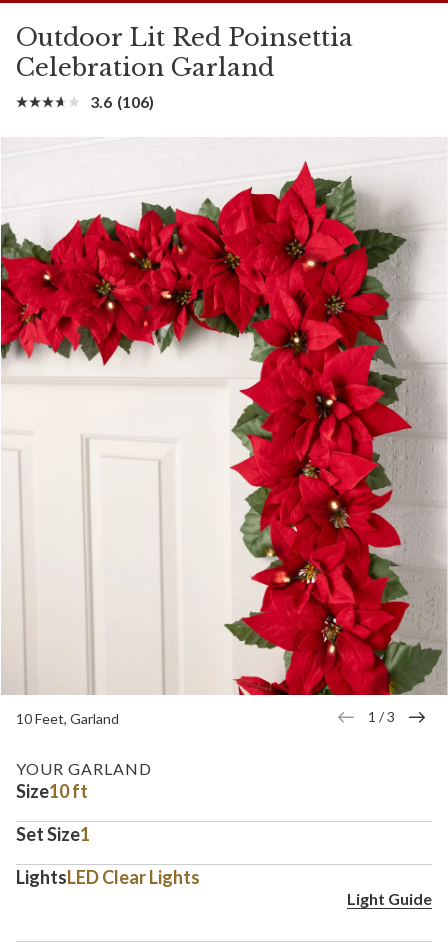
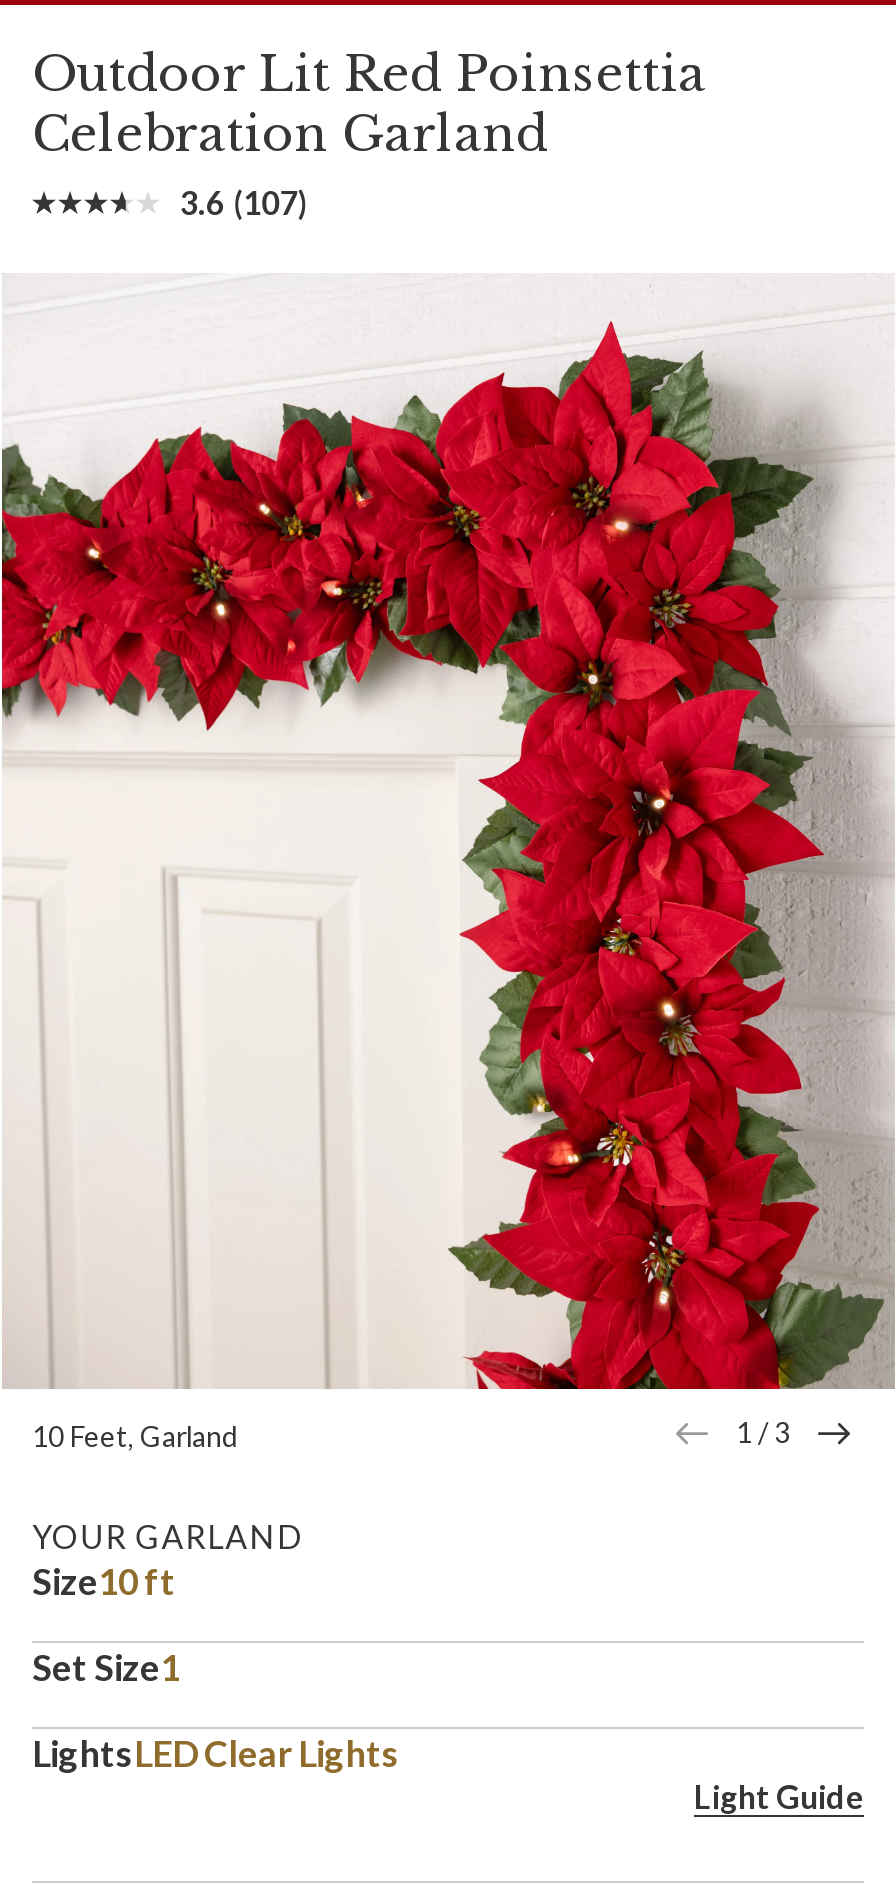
[90,92,154,111] 3.6 (106) -> [180,183,307,221] 3.6 (107)

